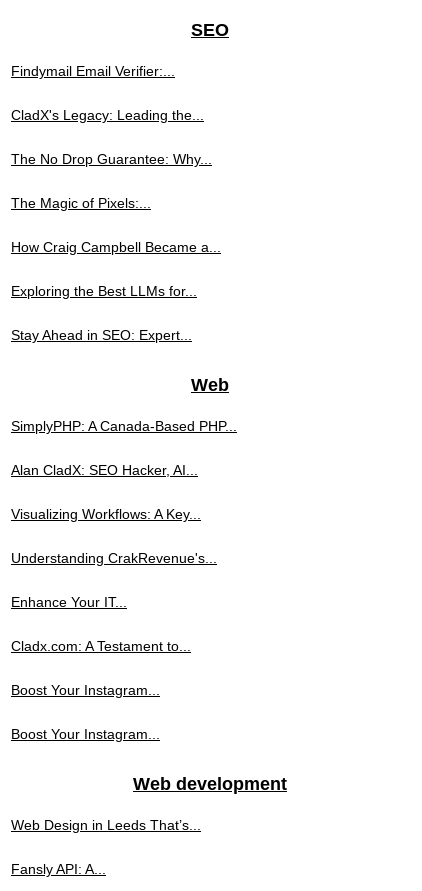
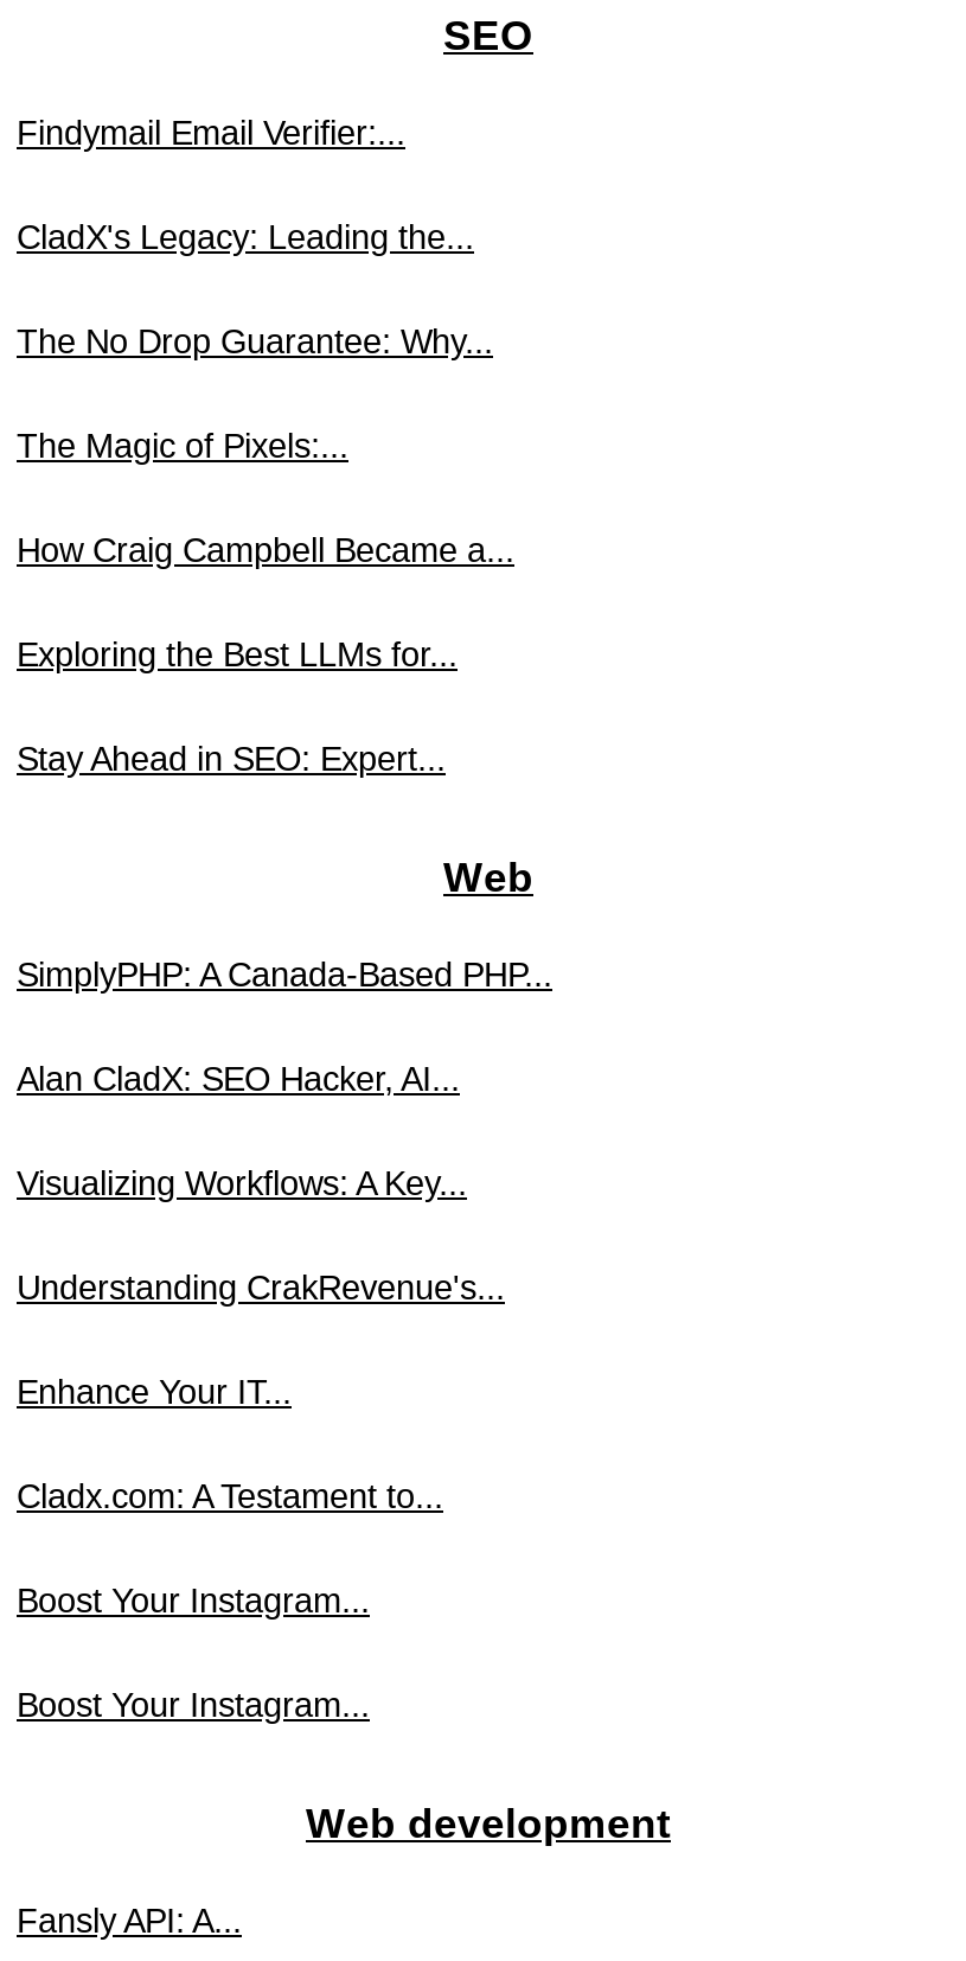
[11,817,201,833] Web Design in Leeds That’s... -> none

